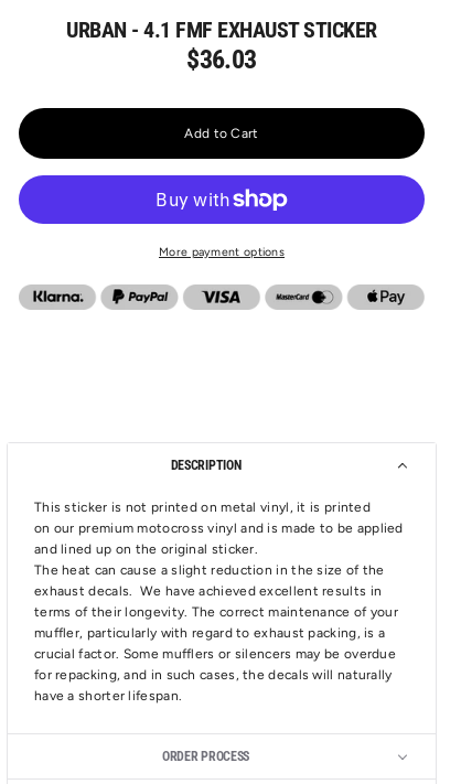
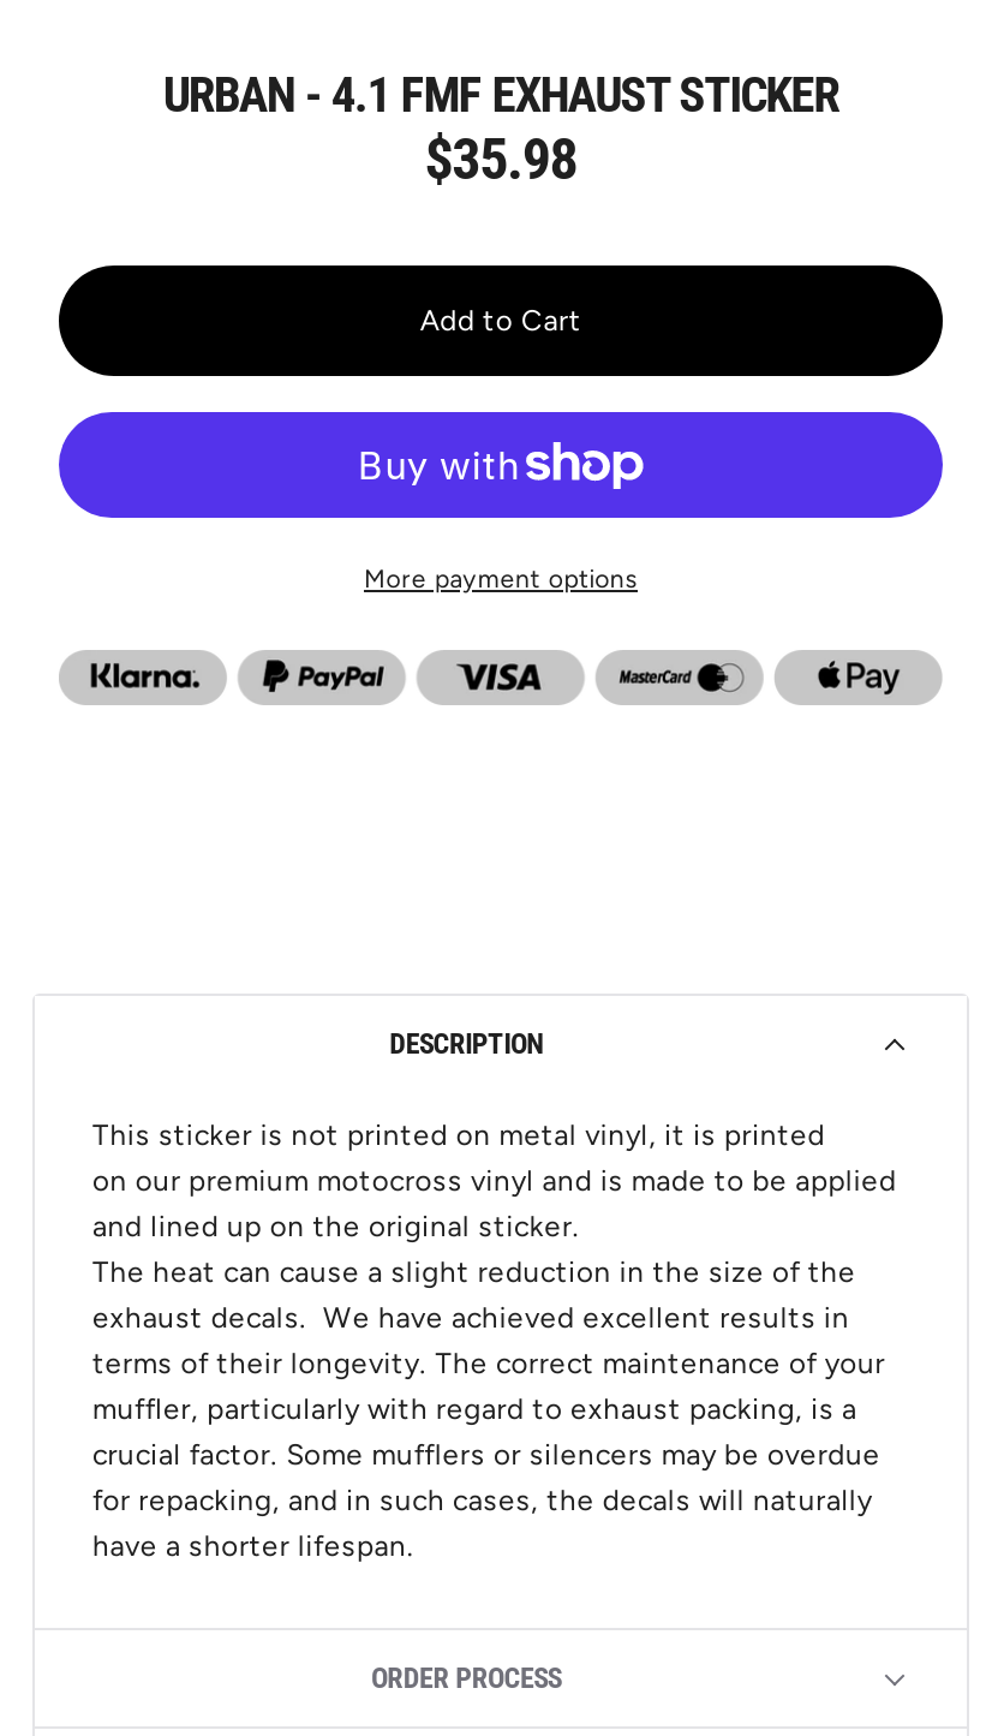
[187,44,257,75] $36.03 -> [425,126,577,193] $35.98

